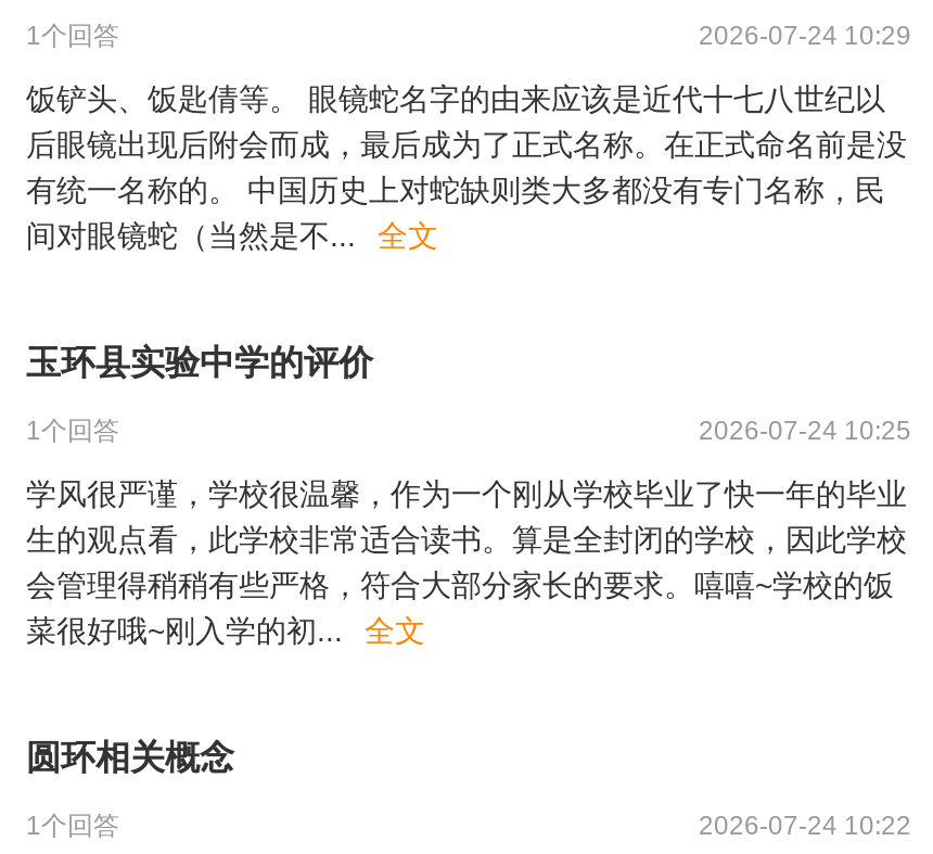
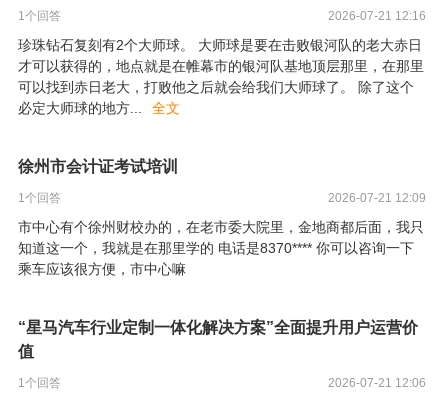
[699,21,911,51] 2026-07-24 10:29 -> [328,9,426,23] 2026-07-21 12:16
[26,81,907,253] 饭铲头、饭匙倩等。 眼镜蛇名字的由来应该是近代十七八世纪以 | 后眼镜出现后附会而成，最后成为了正式名称。在正式命名前是没 | 有统一名称的。 中国历史上对蛇缺则类大多都没有专门名称，民 | 间对眼镜蛇（当然是不... -> [18,37,424,116] 珍珠钻石复刻有2个大师球。 大师球是要在击败银河队的老大赤日 | 才可以获得的，地点就是在帷幕市的银河队基地顶层那里，在那里 | 可以找到赤日老大，打败他之后就会给我们大师球了。 除了这个 | 必定大师球的地方...
[26,344,373,381] 玉环县实验中学的评价 -> [18,158,178,175] 徐州市会计证考试培训
[699,416,911,446] 2026-07-24 10:25 -> [328,191,426,205] 2026-07-21 12:09
[26,476,907,648] 学风很严谨，学校很温馨，作为一个刚从学校毕业了快一年的毕业 | 生的观点看，此学校非常适合读书。算是全封闭的学校，因此学校 | 会管理得稍稍有些严格，符合大部分家长的要求。嘻嘻~学校的饭 | 菜很好哦~刚入学的初... | 全文 -> [18,219,424,277] 市中心有个徐州财校办的，在老市委大院里，金地商都后面，我只 | 知道这一个，我就是在那里学的 电话是8370**** 你可以咨询一下 | 乘车应该很方便，市中心嘛
[26,739,234,776] 圆环相关概念 -> [18,319,418,360] “星马汽车行业定制一体化解决方案”全面提升用户运营价 | 值
[699,811,911,841] 2026-07-24 10:22 -> [328,376,426,390] 2026-07-21 12:06

